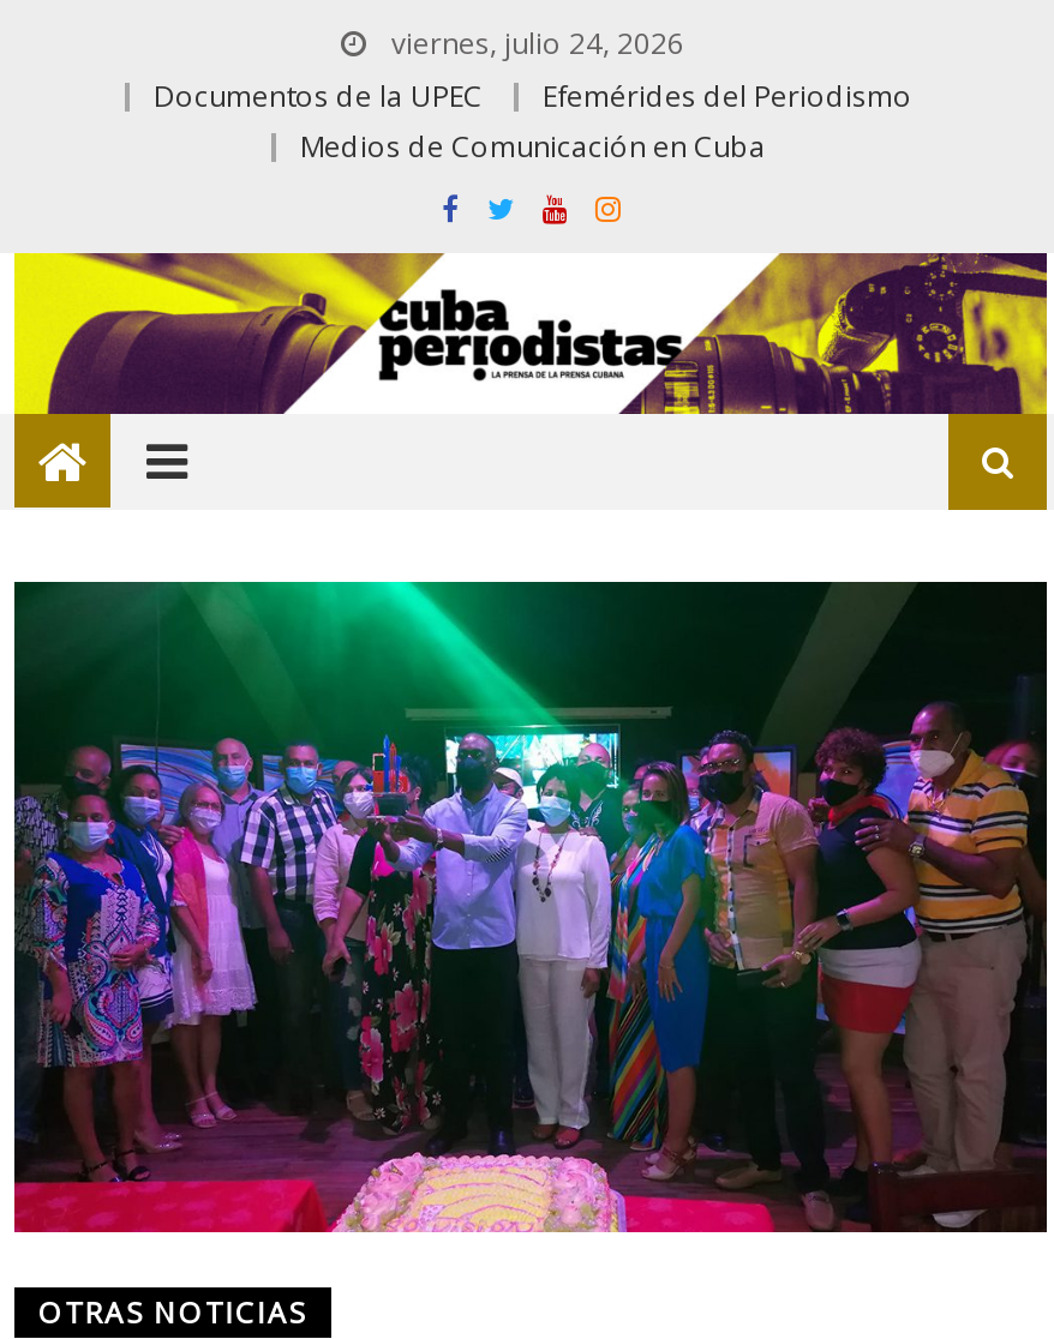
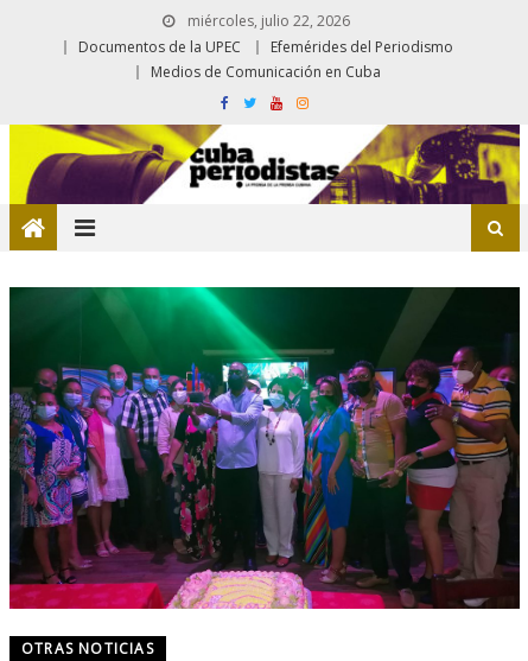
[384,23,684,64] viernes, julio 24, 2026 -> [183,11,349,31] miércoles, julio 22, 2026

